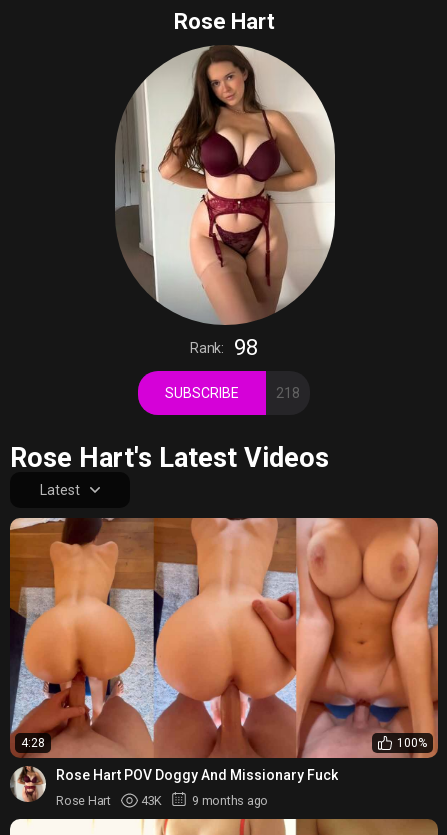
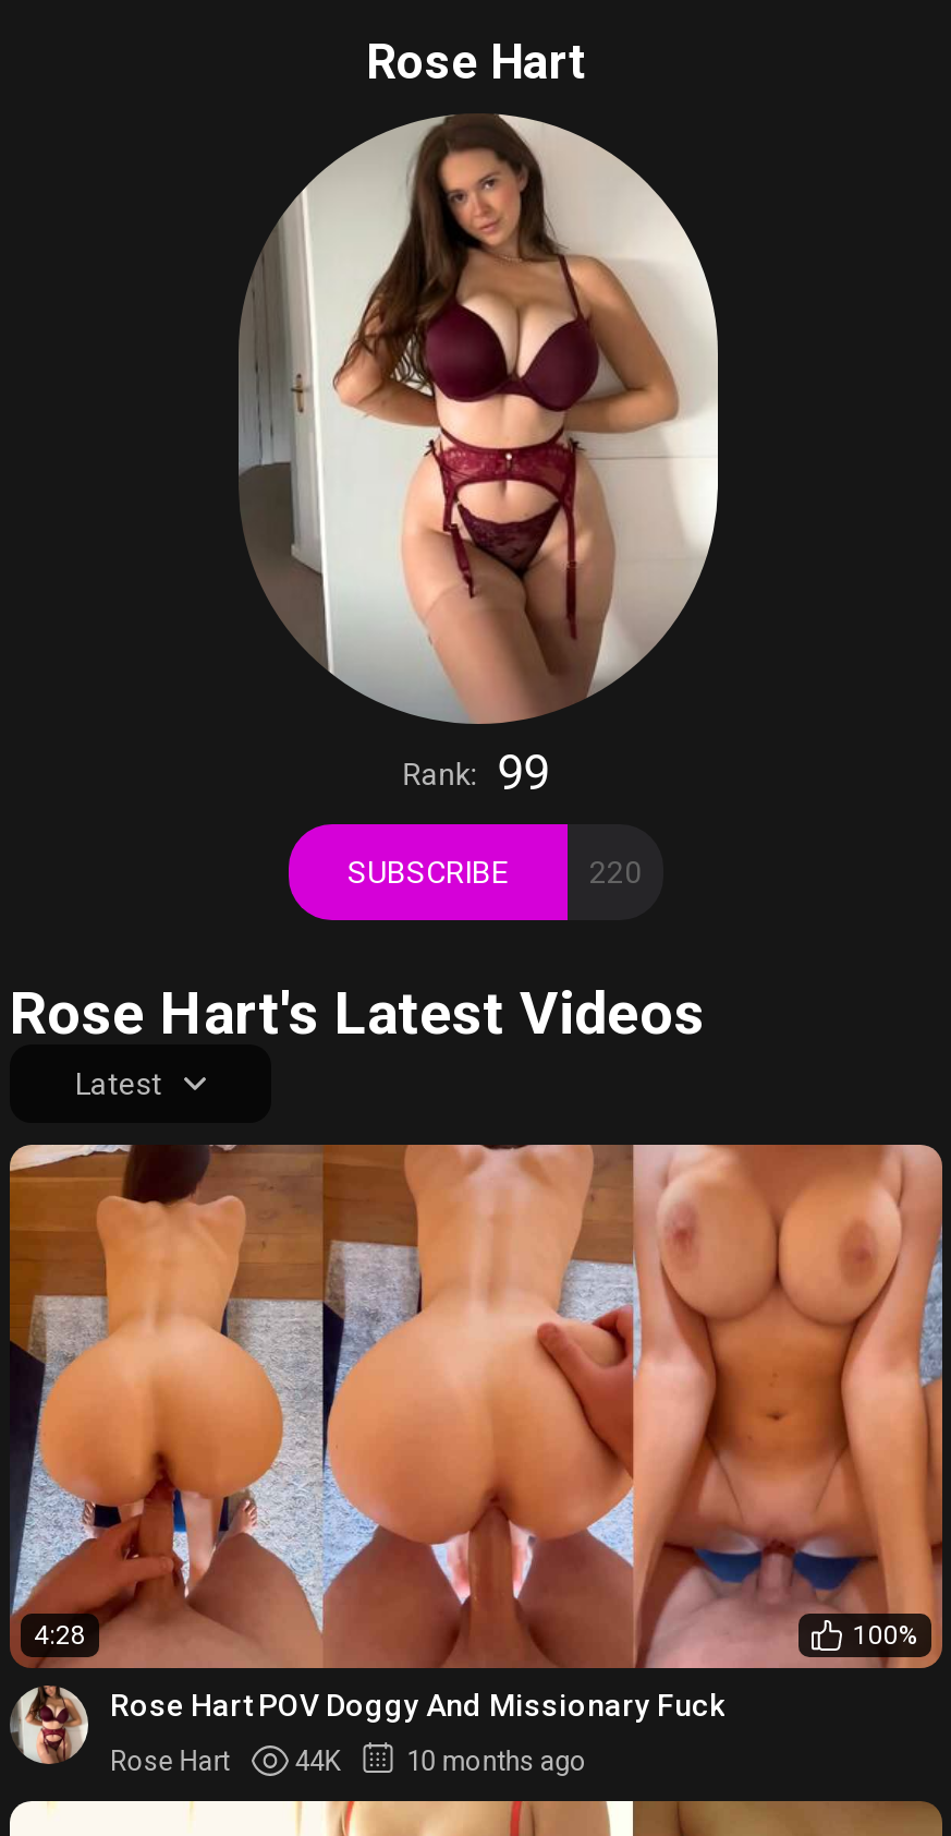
[190,335,258,360] Rank: 98 -> [402,746,550,801] Rank: 99
[276,385,300,401] 218 -> [589,855,642,890] 220
[141,793,268,808] 43K | 9 months ago -> [295,1744,587,1777] 44K | 10 months ago

